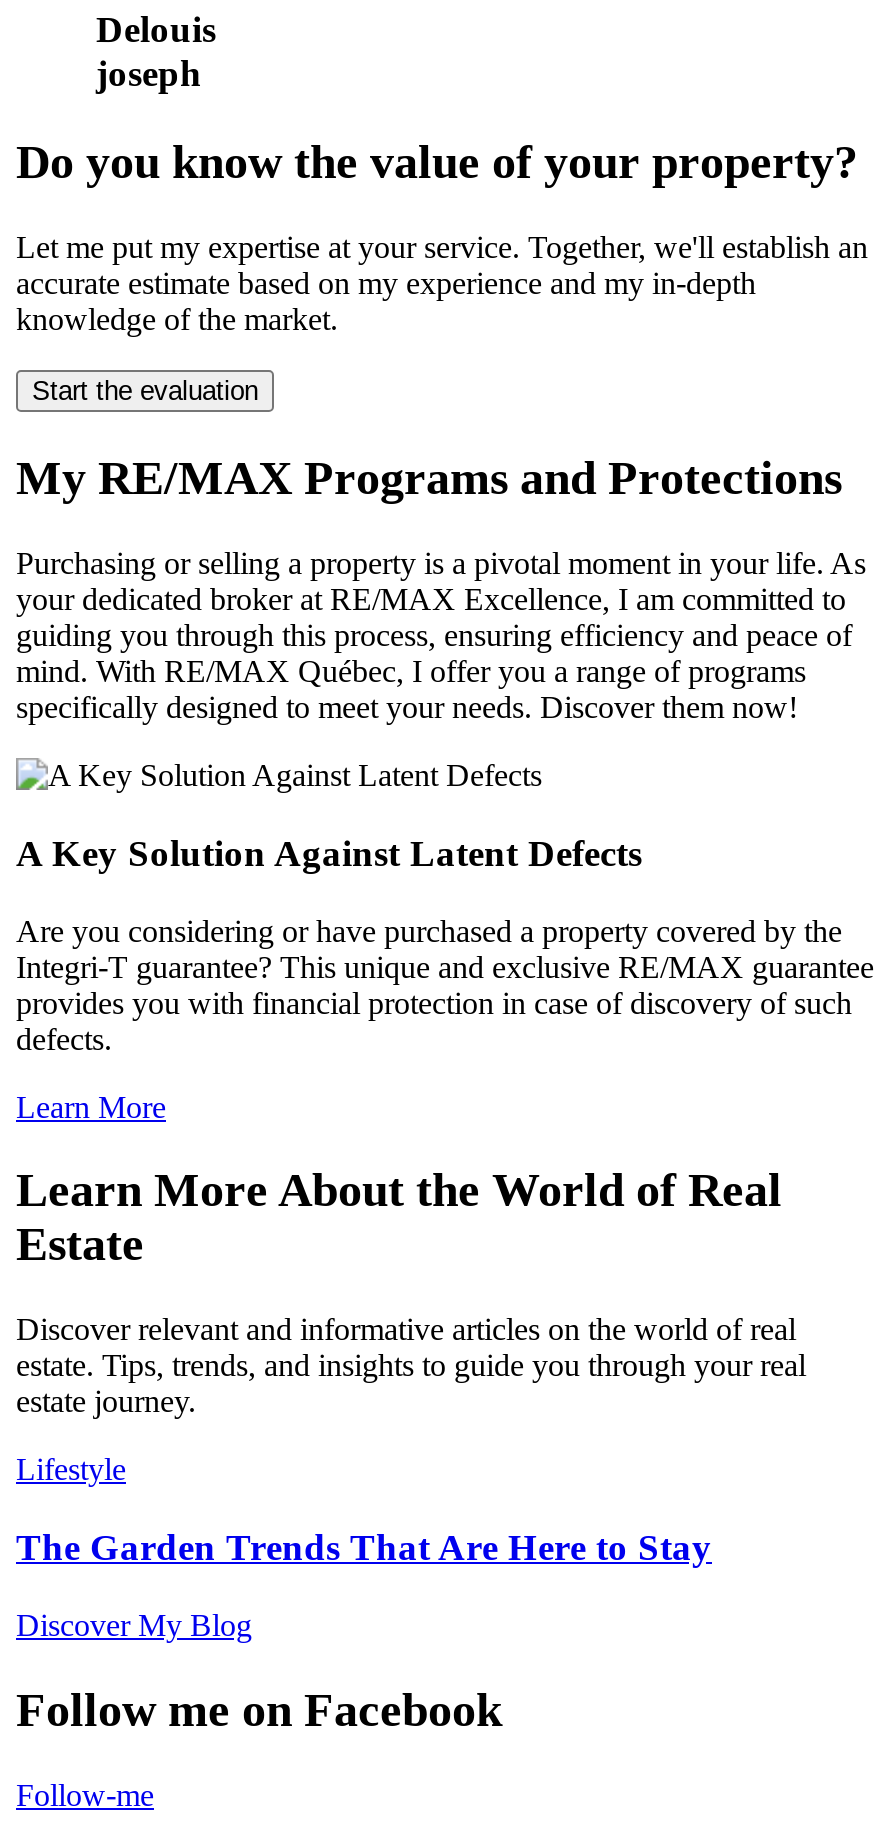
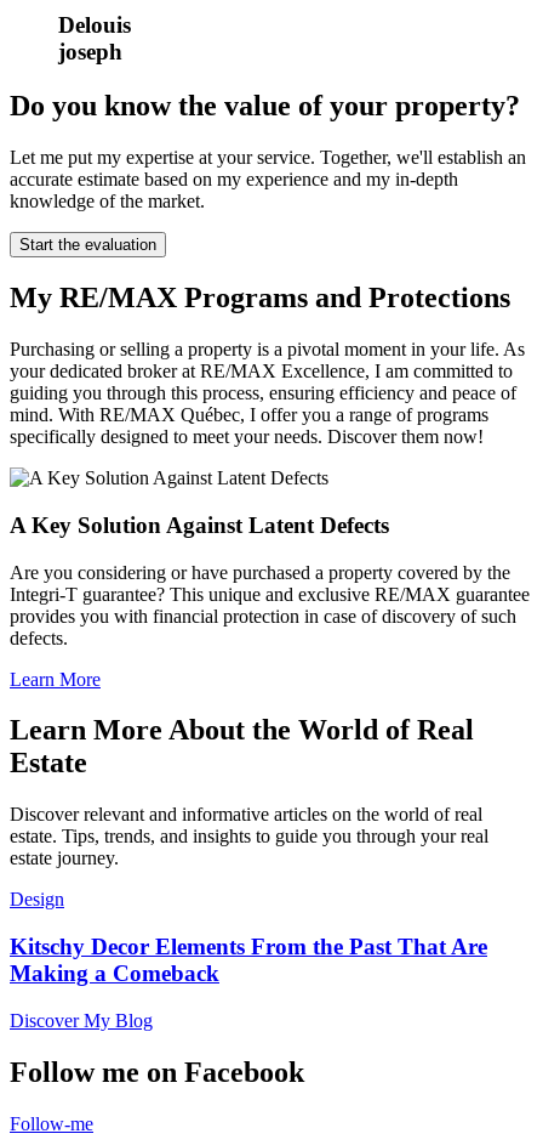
[16,1453,126,1487] Lifestyle -> [10,889,64,910] Design
[16,1526,712,1568] The Garden Trends That Are Here to Stay -> [10,934,487,986] Kitschy Decor Elements From the Past That Are | Making a Comeback

